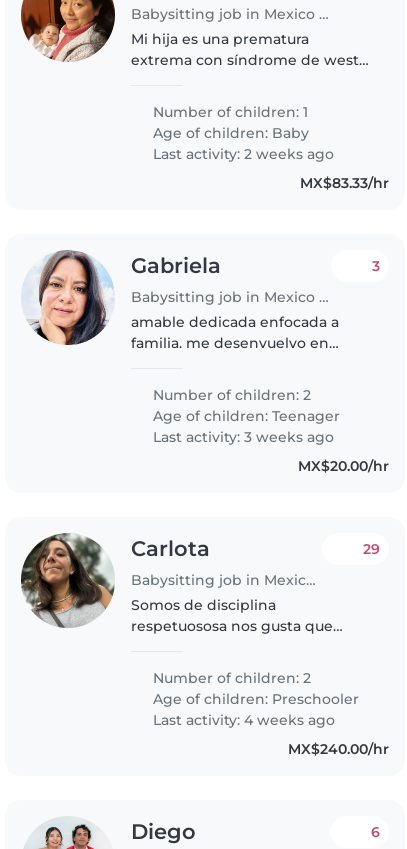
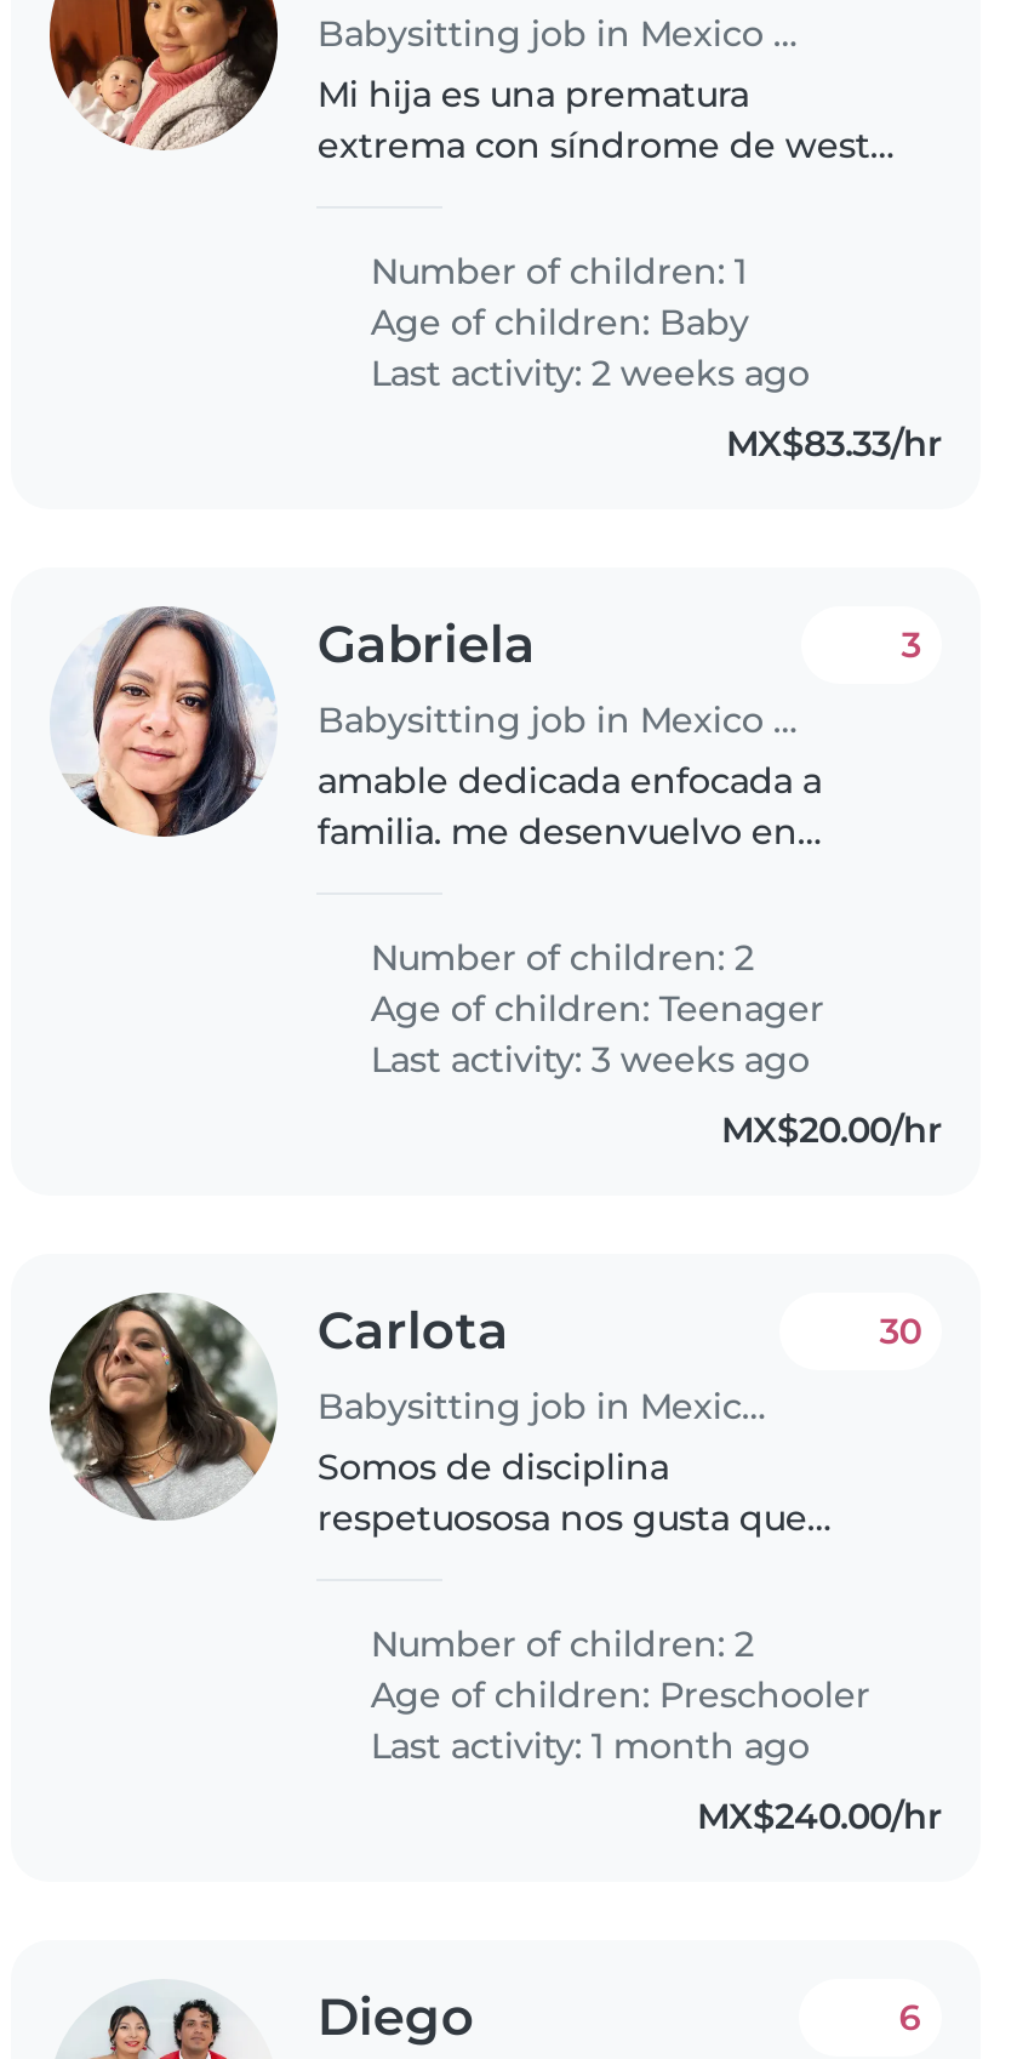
[363,540,380,558] 29 -> [879,1310,921,1354] 30
[149,711,335,729] Last activity: 4 weeks ago -> [361,1724,809,1768] Last activity: 1 month ago

